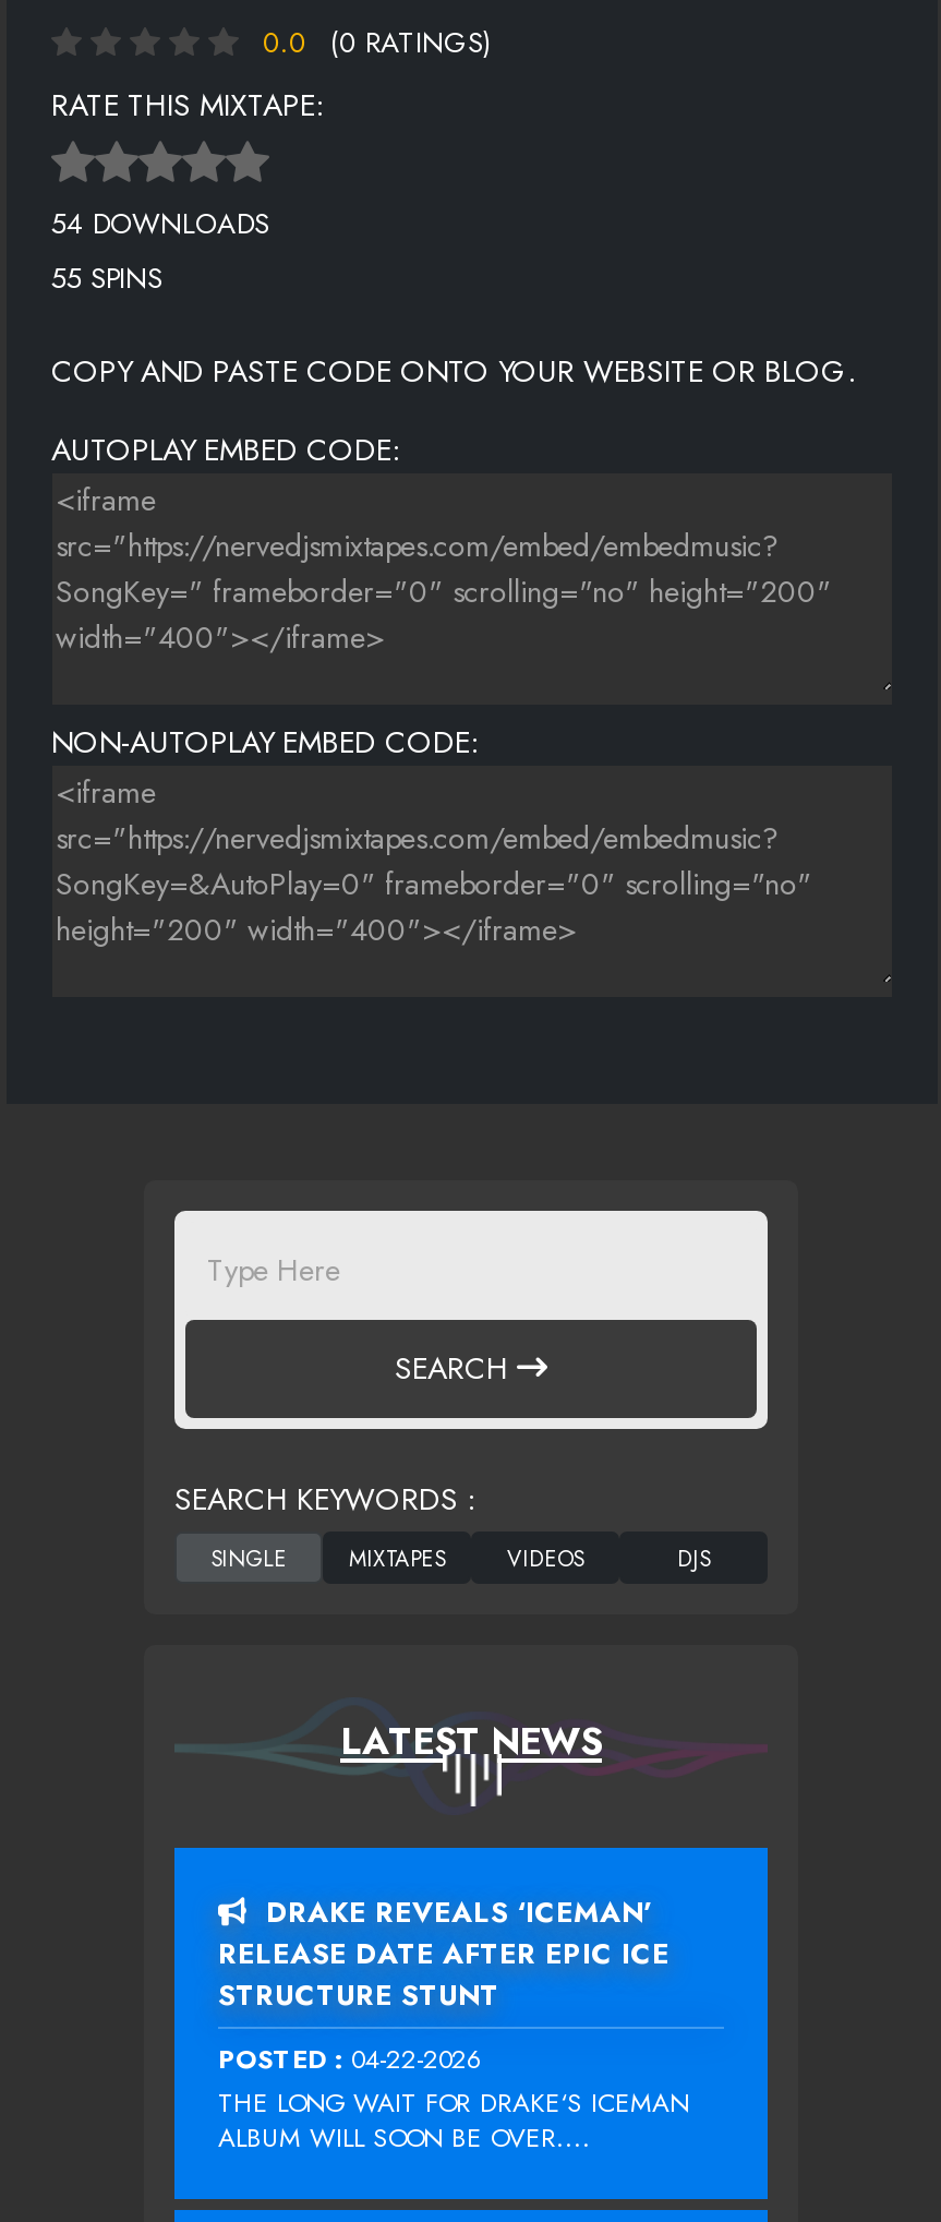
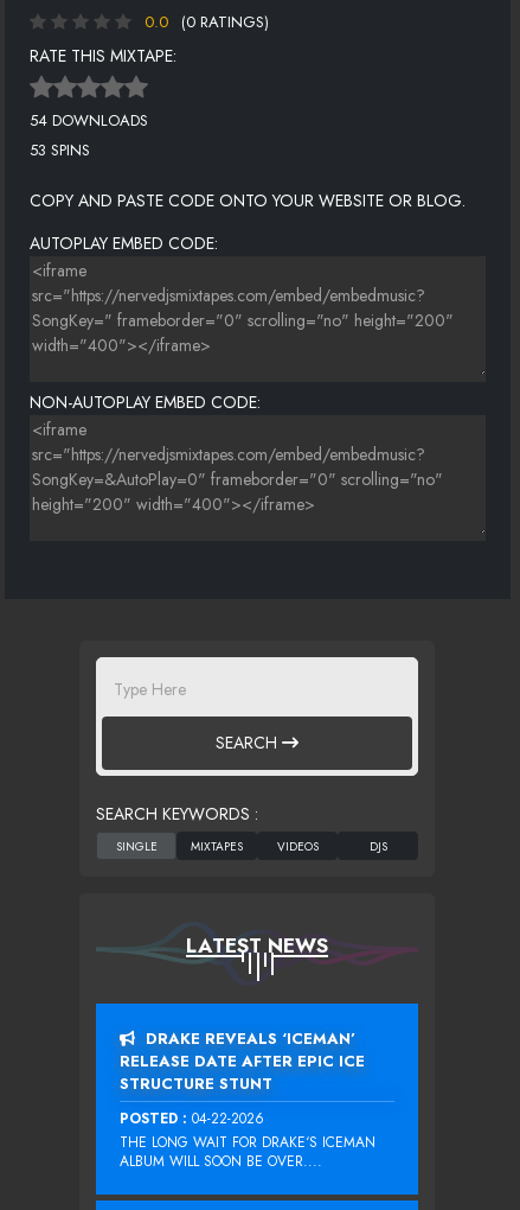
[51,256,162,298] 55 SPINS -> [29,138,89,161] 53 SPINS

